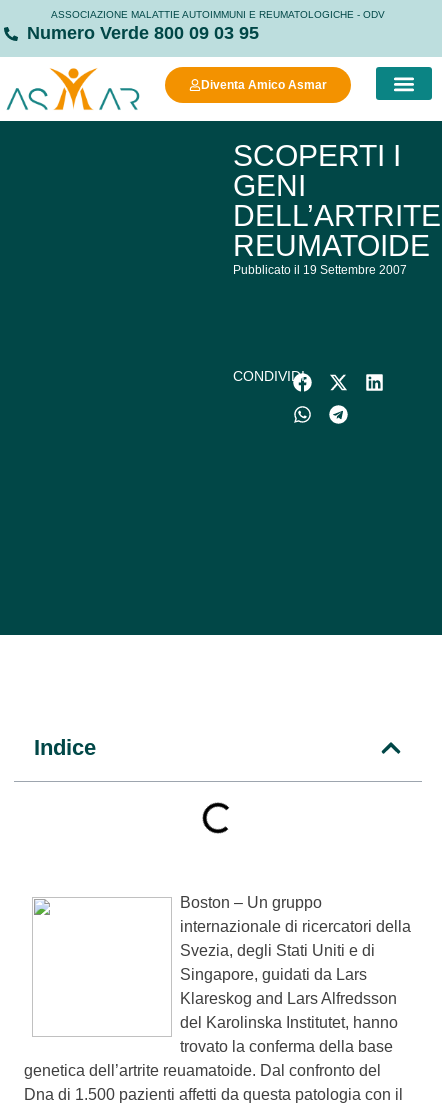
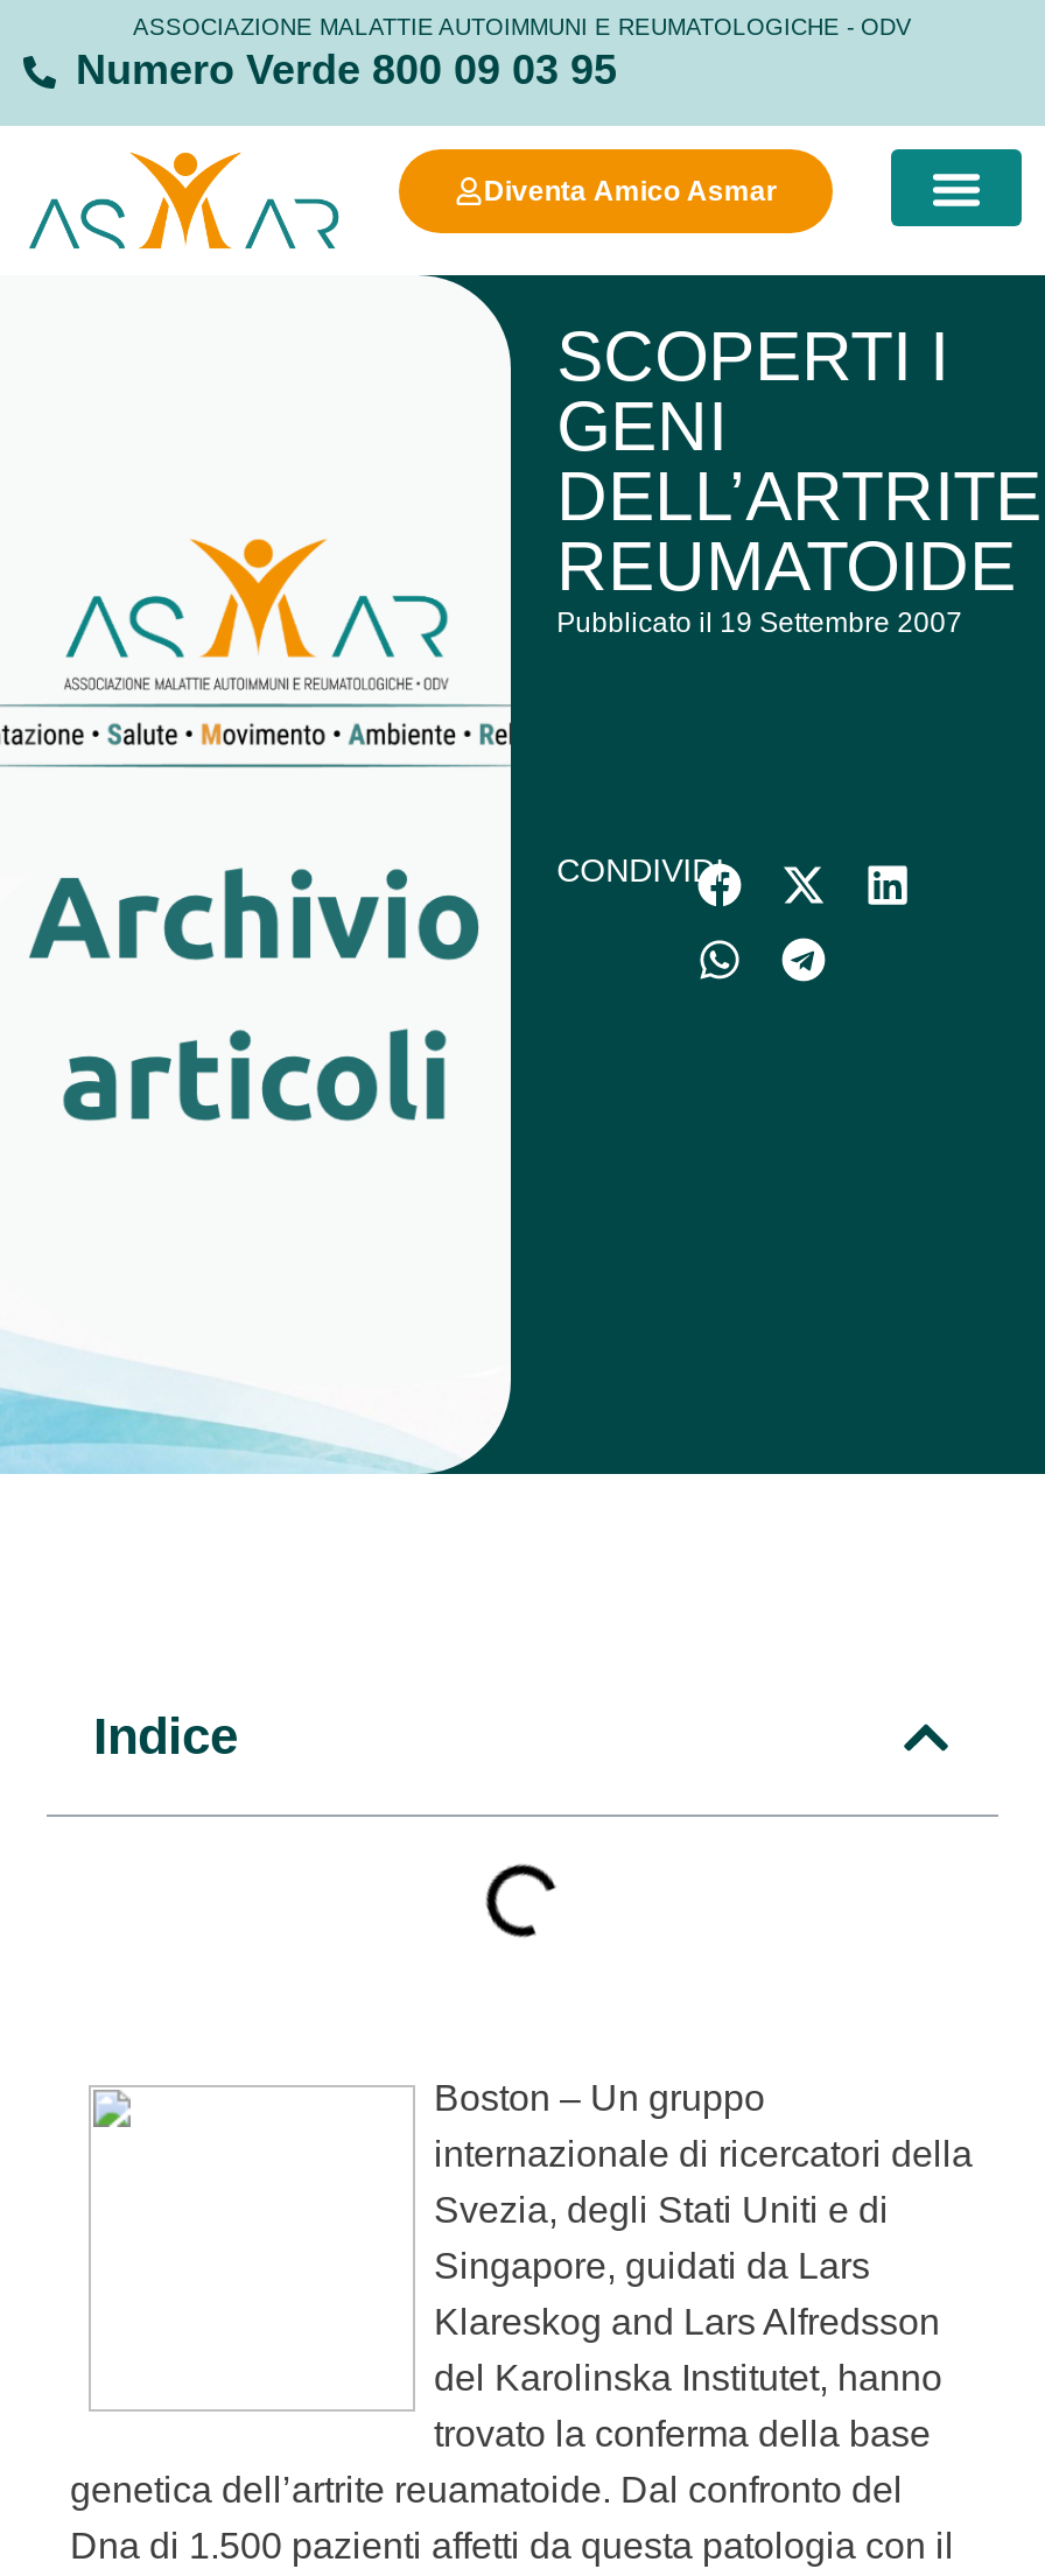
none -> [7,275,513,1474] [image]

